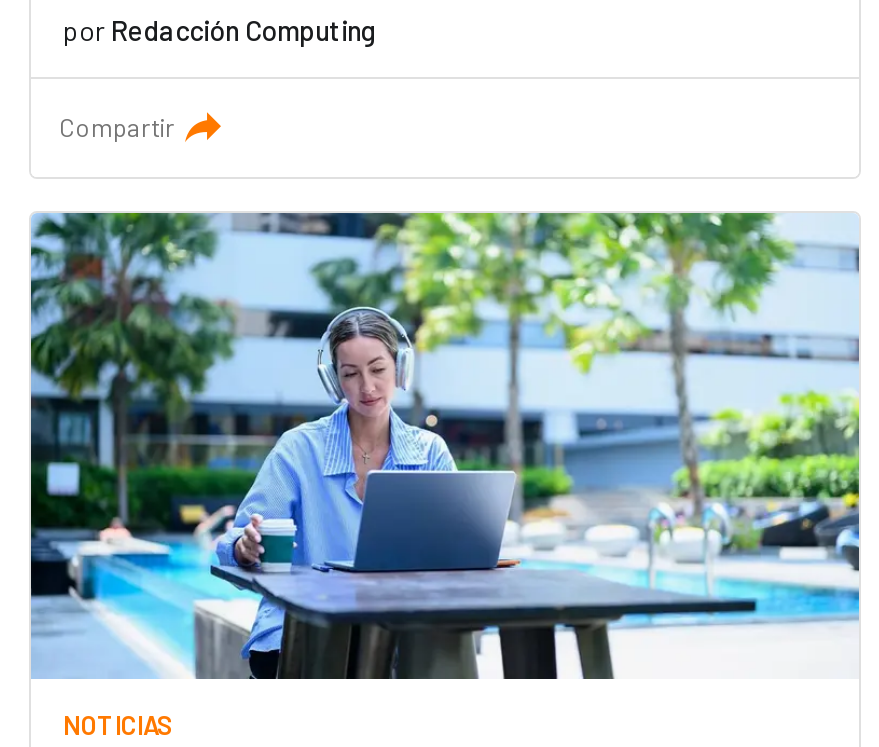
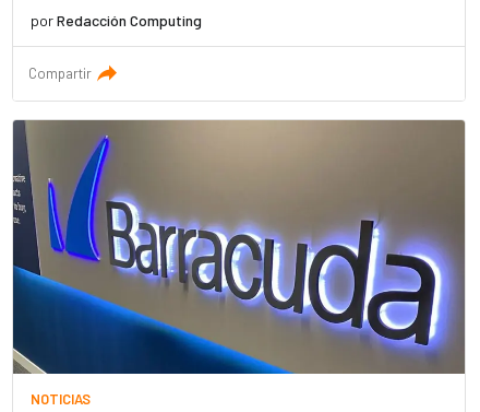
[29,211,861,681] [image] -> [12,119,466,375] [image]

